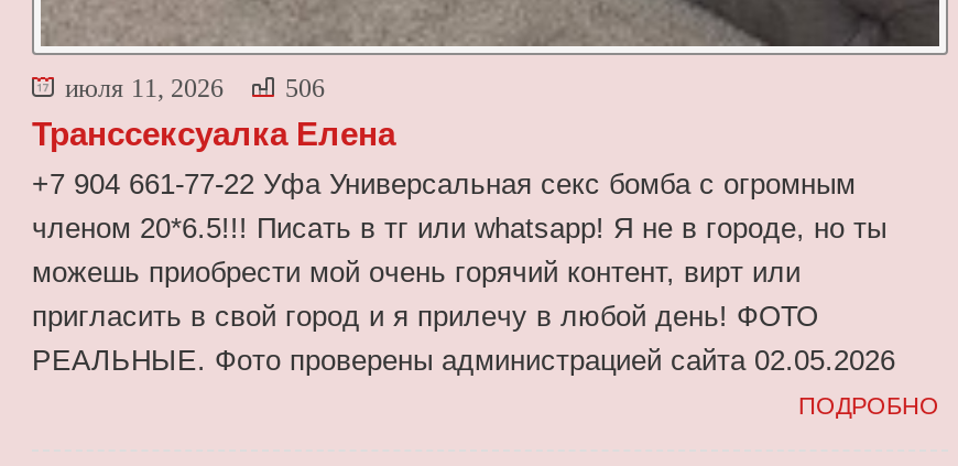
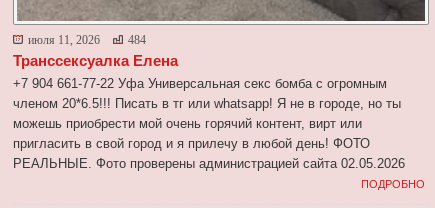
[65,73,325,104] июля 11, 2026 506 -> [28,33,146,47] июля 11, 2026 484

